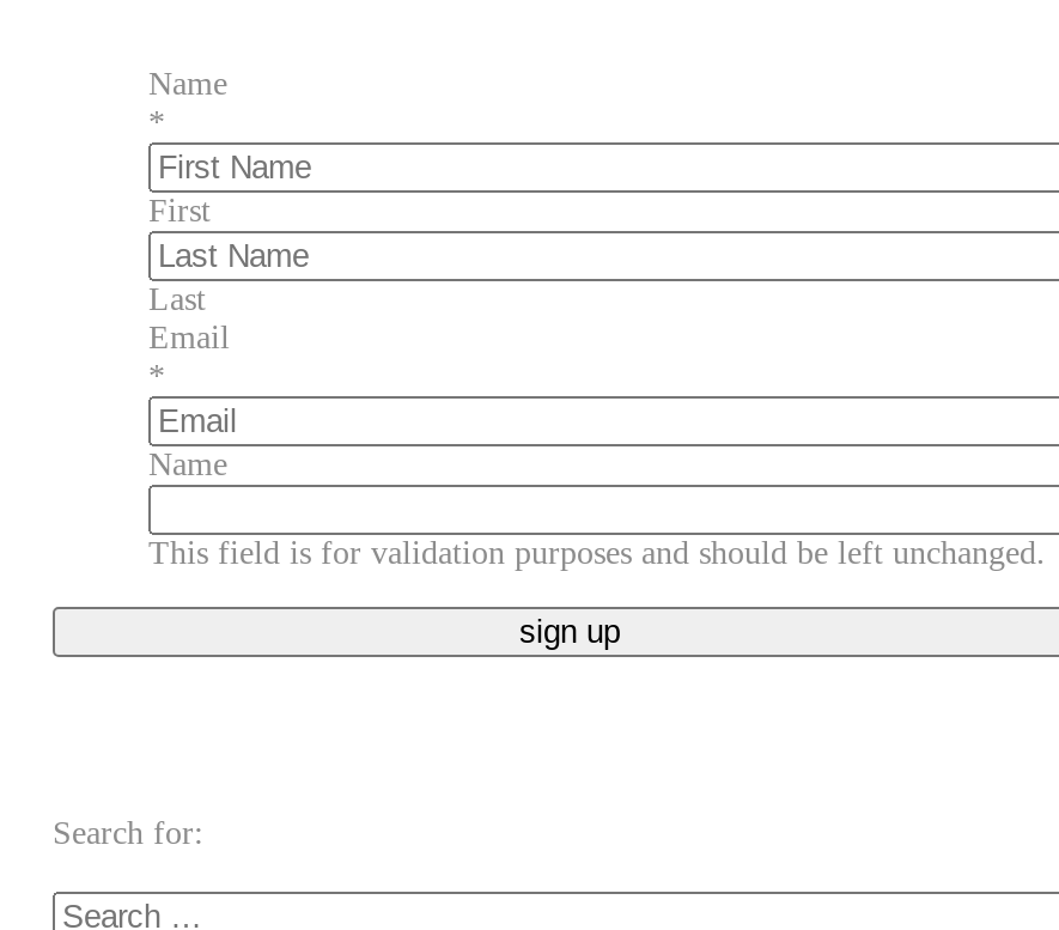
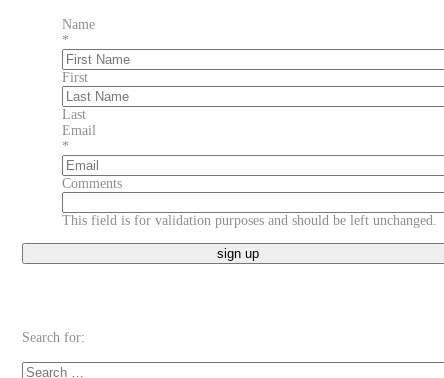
[148,445,227,481] Name -> [62,176,122,191] Comments

